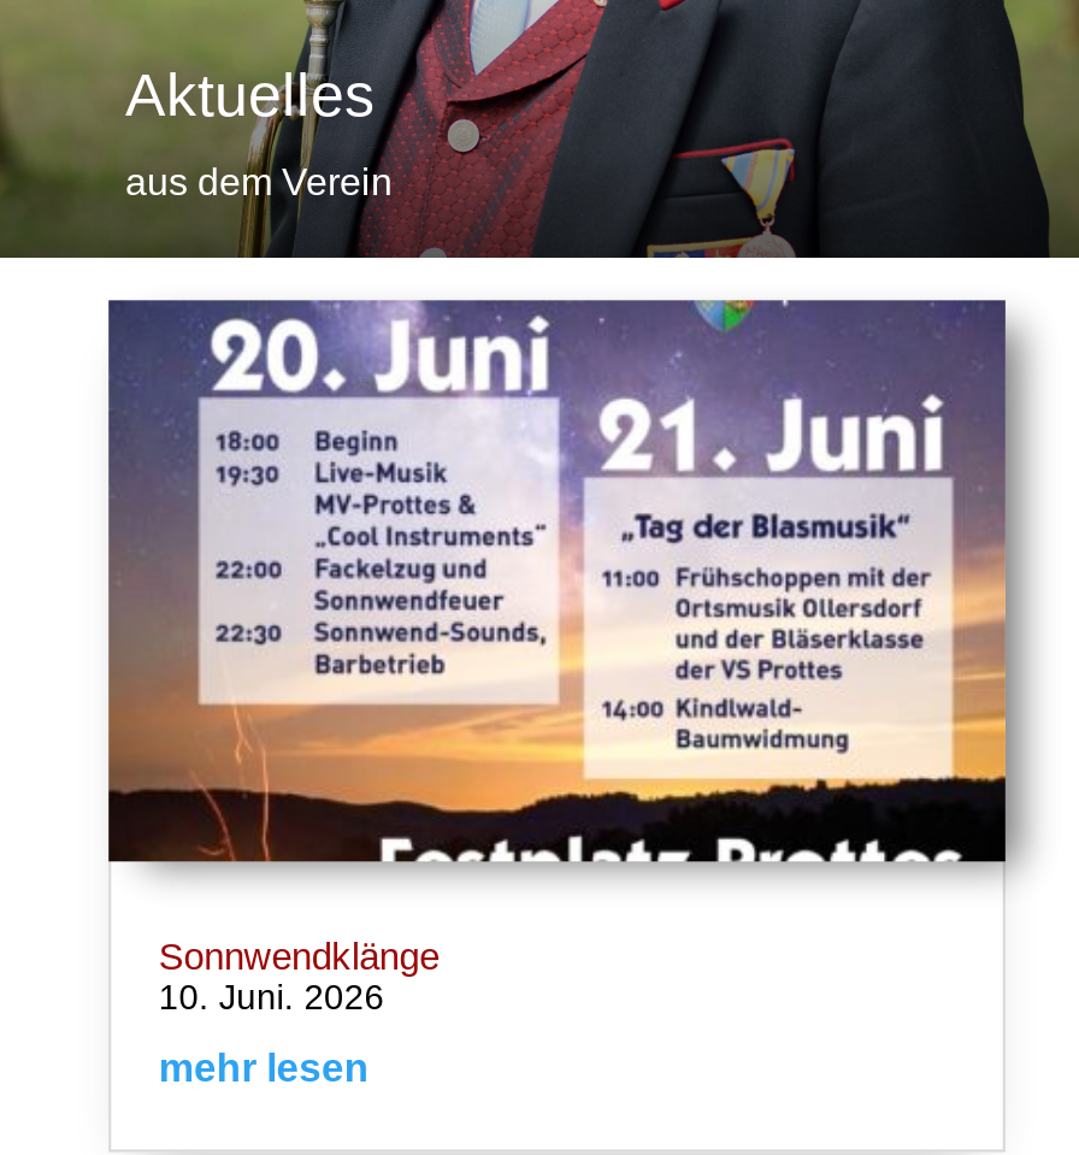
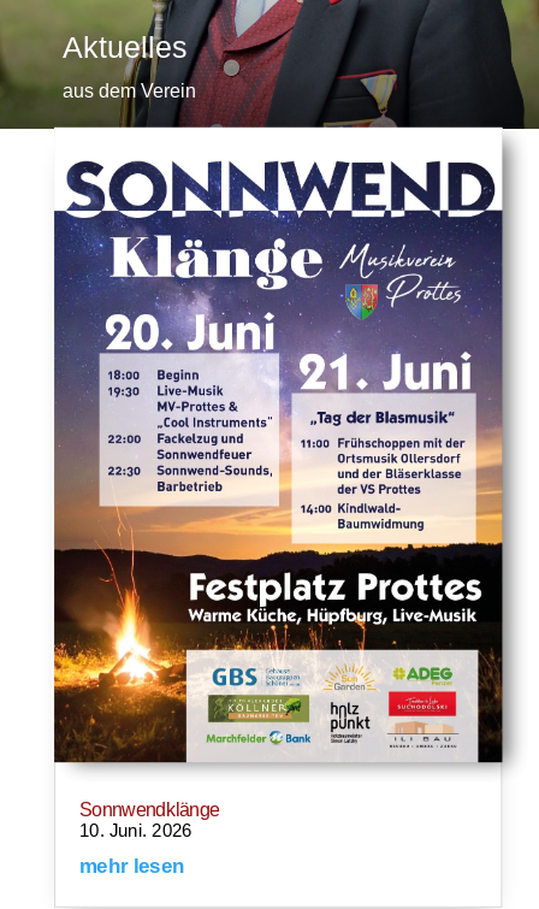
[108,277,1026,865] [image] -> [53,137,516,763] [image]

